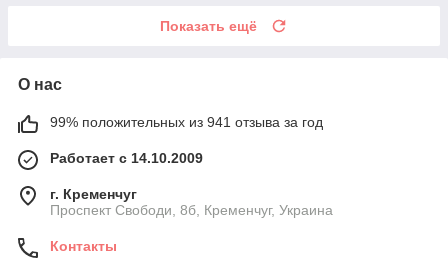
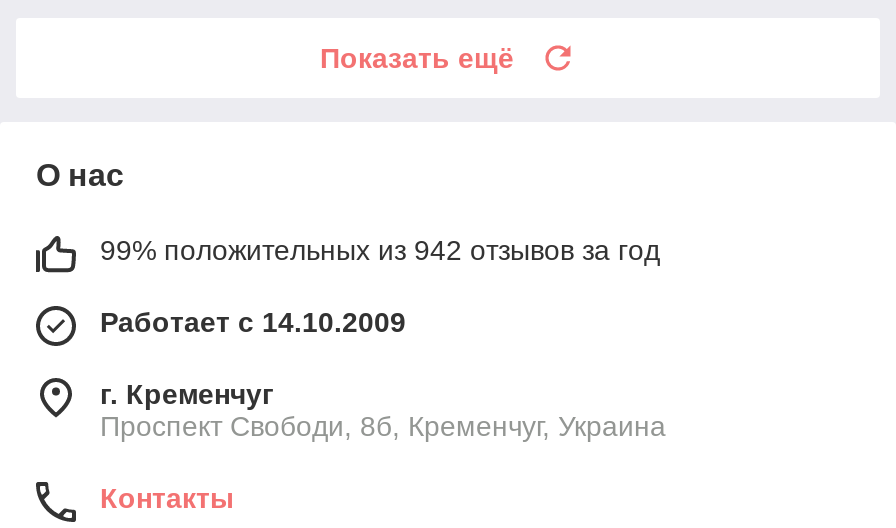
[50,114,323,130] 99% положительных из 941 отзыва за год -> [100,234,660,266] 99% положительных из 942 отзывов за год

